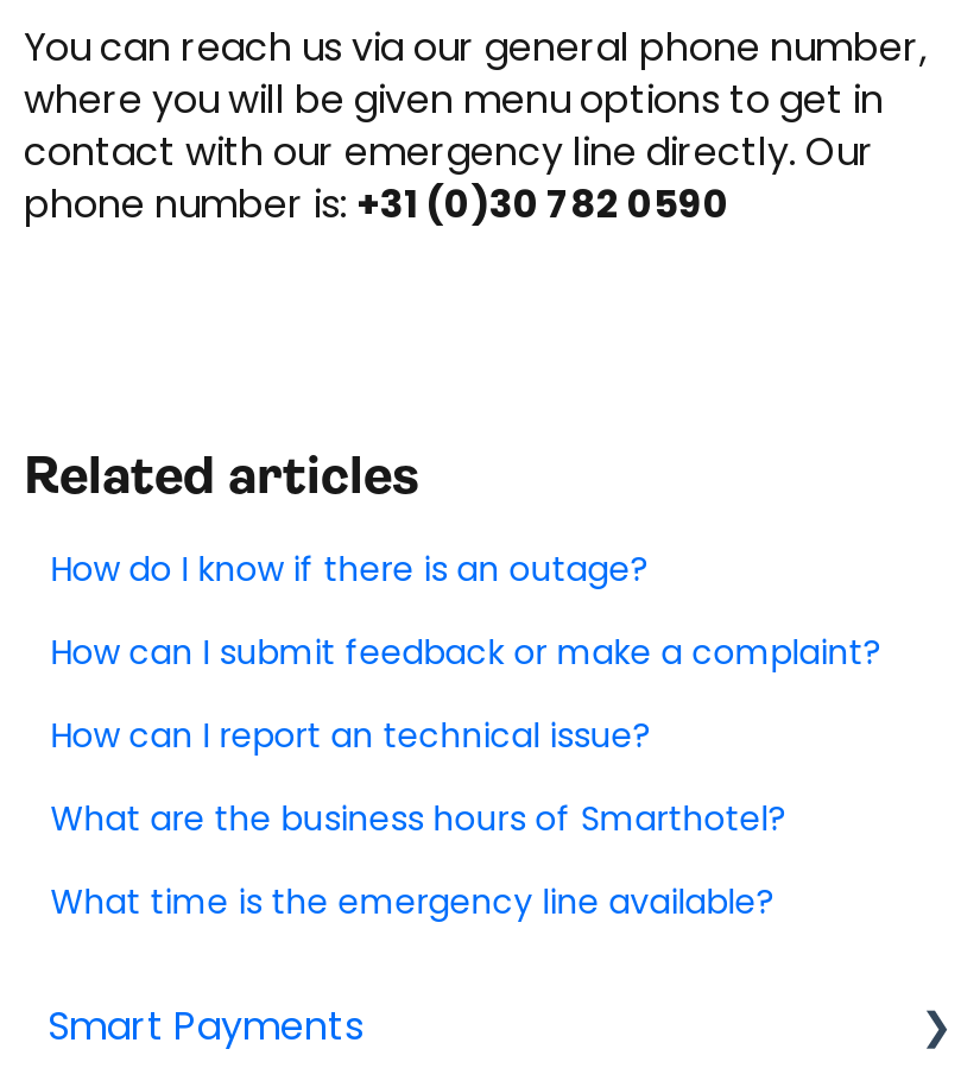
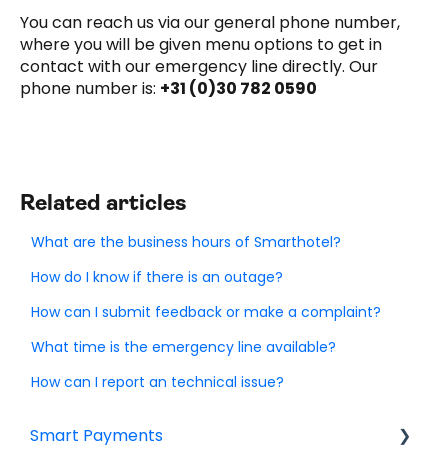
moved [50,545,882,676] -> [31,267,381,322]: How do I know if there is an outage? | How can I submit feedback or make a complaint?
moved [50,711,651,759] -> [31,372,284,392]: How can I report an technical issue?
moved [50,795,787,842] -> [31,232,341,252]: What are the business hours of Smarthotel?
moved [50,878,775,925] -> [31,337,336,357]: What time is the emergency line available?

